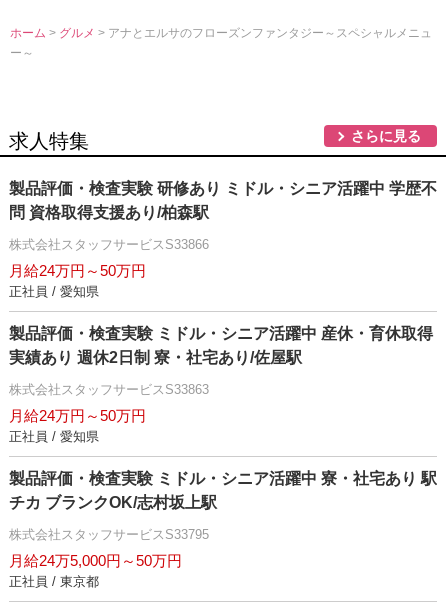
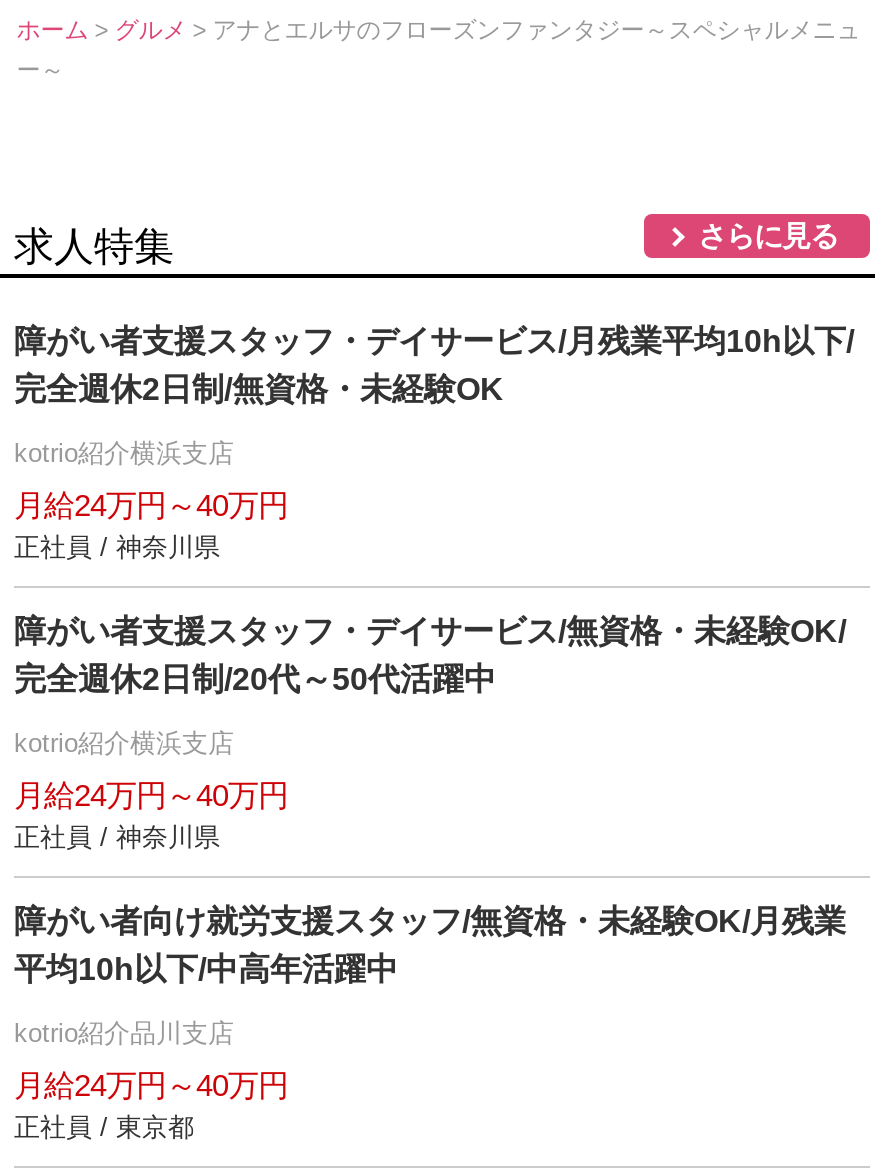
[9,180,437,221] 製品評価・検査実験 研修あり ミドル・シニア活躍中 学歴不 | 問 資格取得支援あり/柏森駅 -> [14,324,854,406] 障がい者支援スタッフ・デイサービス/月残業平均10h以下/ | 完全週休2日制/無資格・未経験OK
[9,237,209,252] 株式会社スタッフサービスS33866 -> [14,438,234,468] kotrio紹介横浜支店
[9,262,146,299] 月給24万円～50万円 | 正社員 / 愛知県 -> [14,488,288,562] 月給24万円～40万円 | 正社員 / 神奈川県
[9,325,433,366] 製品評価・検査実験 ミドル・シニア活躍中 産休・育休取得 | 実績あり 週休2日制 寮・社宅あり/佐屋駅 -> [14,614,846,696] 障がい者支援スタッフ・デイサービス/無資格・未経験OK/ | 完全週休2日制/20代～50代活躍中
[9,382,209,397] 株式会社スタッフサービスS33863 -> [14,728,234,758] kotrio紹介横浜支店
[9,407,146,444] 月給24万円～50万円 | 正社員 / 愛知県 -> [14,778,288,852] 月給24万円～40万円 | 正社員 / 神奈川県
[9,470,437,511] 製品評価・検査実験 ミドル・シニア活躍中 寮・社宅あり 駅 | チカ ブランクOK/志村坂上駅 -> [14,904,846,986] 障がい者向け就労支援スタッフ/無資格・未経験OK/月残業 | 平均10h以下/中高年活躍中
[9,527,209,542] 株式会社スタッフサービスS33795 -> [14,1018,234,1048] kotrio紹介品川支店
[9,552,182,569] 月給24万5,000円～50万円 -> [14,1068,288,1102] 月給24万円～40万円

